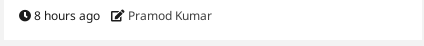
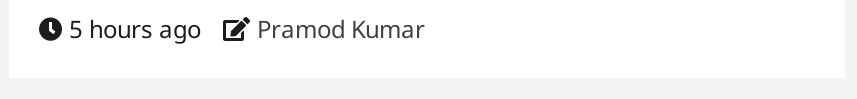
[31,6,212,23] 8 hours ago Pramod Kumar -> [63,12,425,46] 5 hours ago Pramod Kumar

